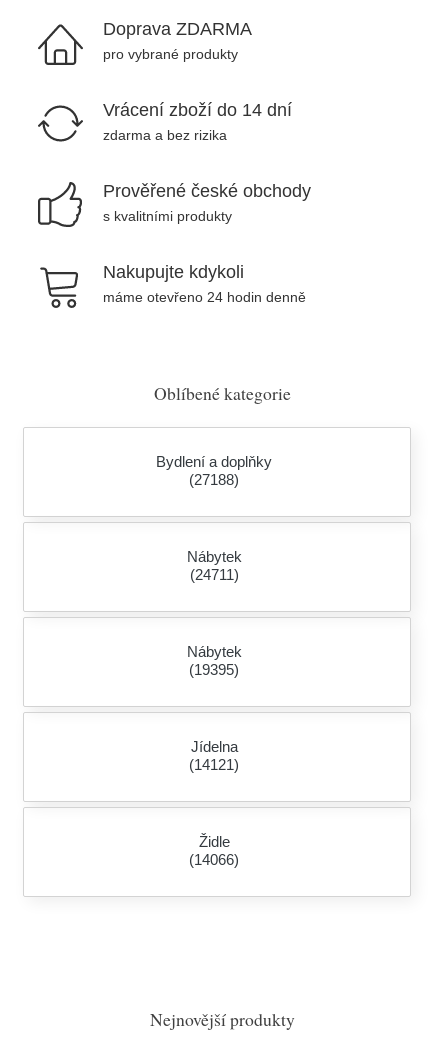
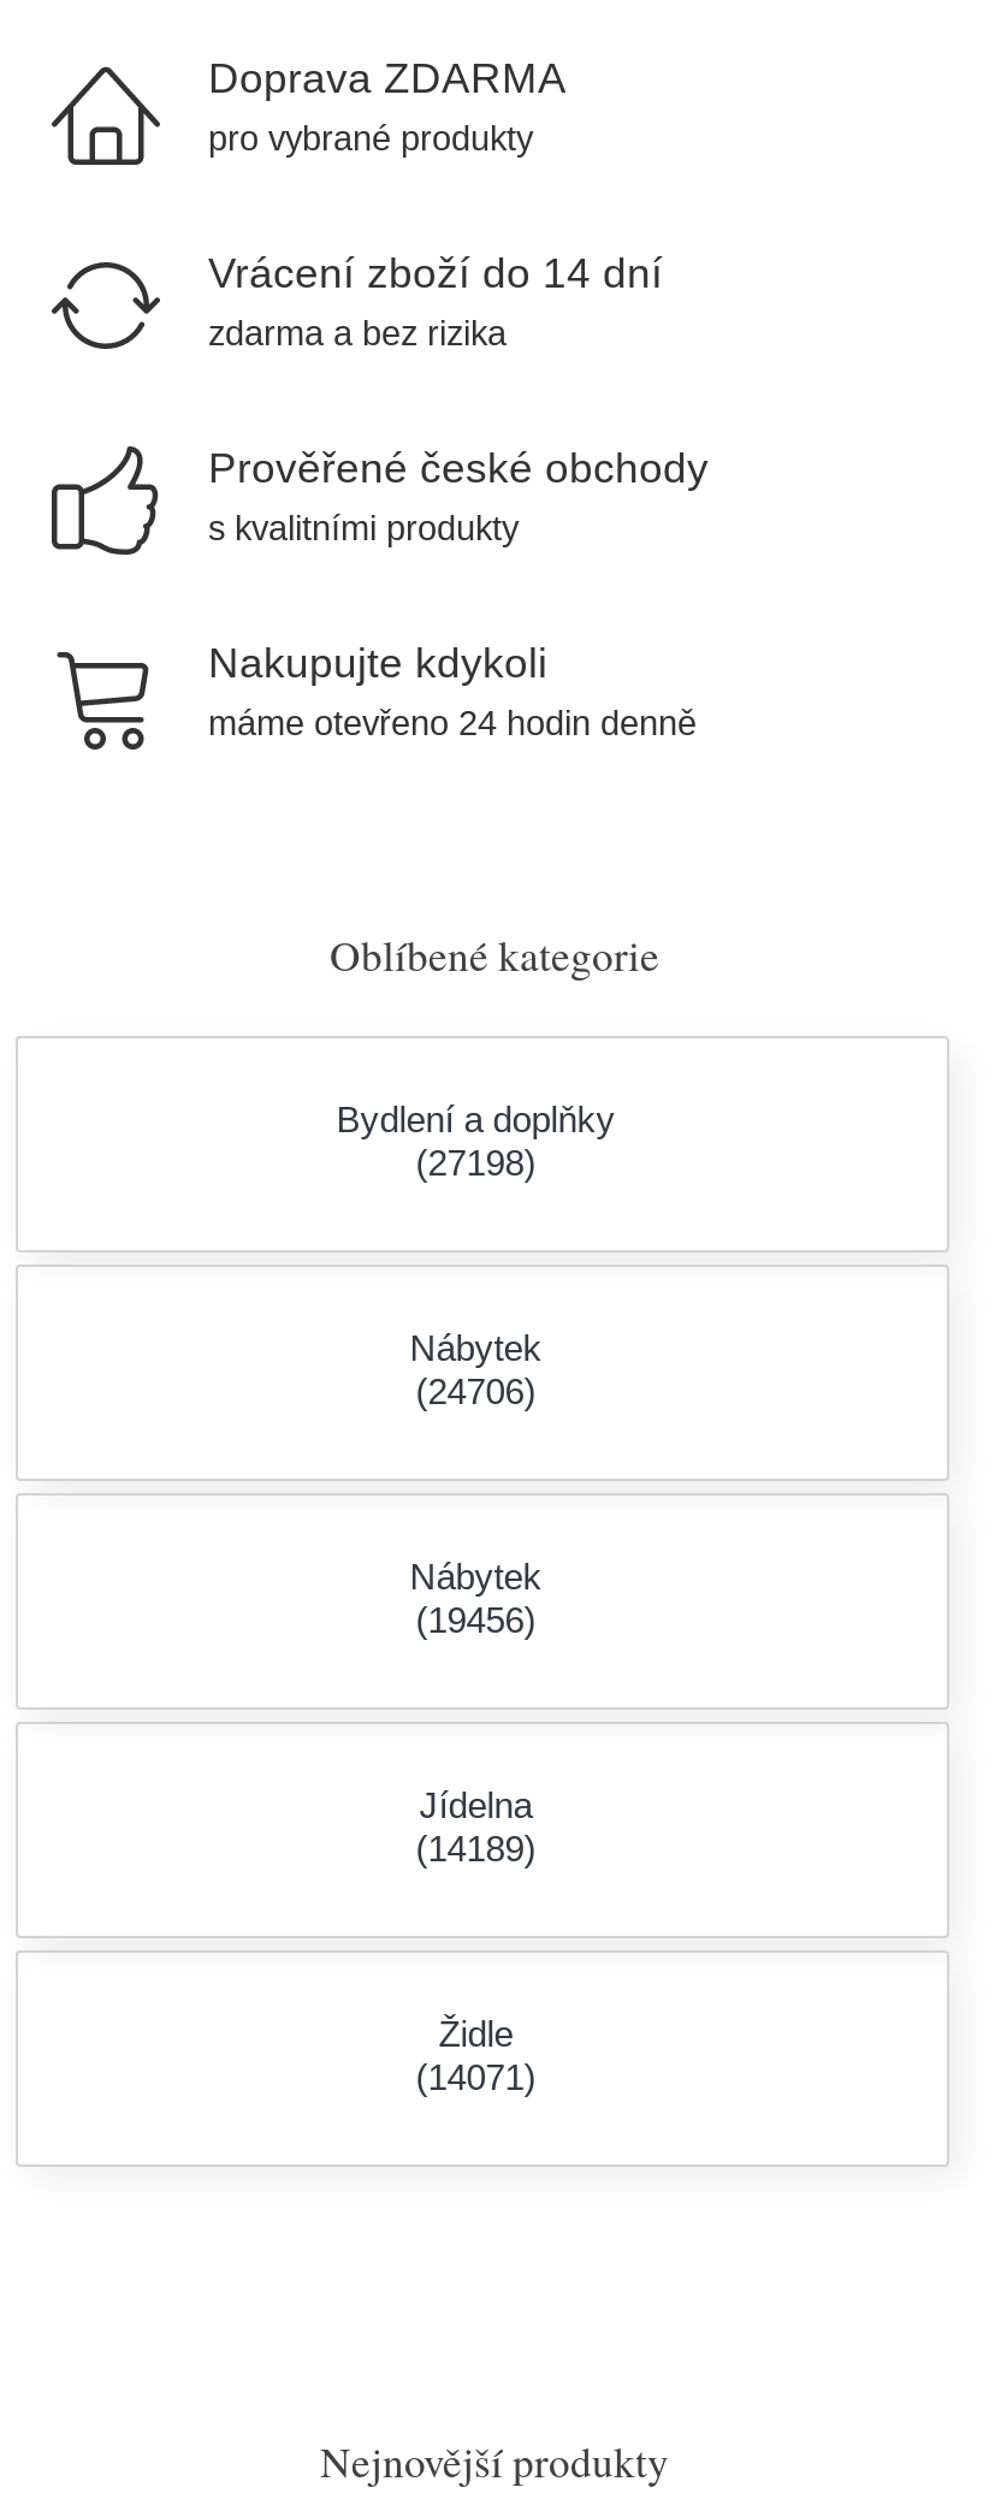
[189,471,239,488] (27188) -> [416,1142,536,1183] (27198)
[190,566,239,583] (24711) -> [416,1370,536,1411] (24706)
[189,661,239,678] (19395) -> [416,1599,536,1640] (19456)
[189,756,239,773] (14121) -> [416,1828,536,1869] (14189)
[189,851,239,868] (14066) -> [416,2056,536,2097] (14071)

